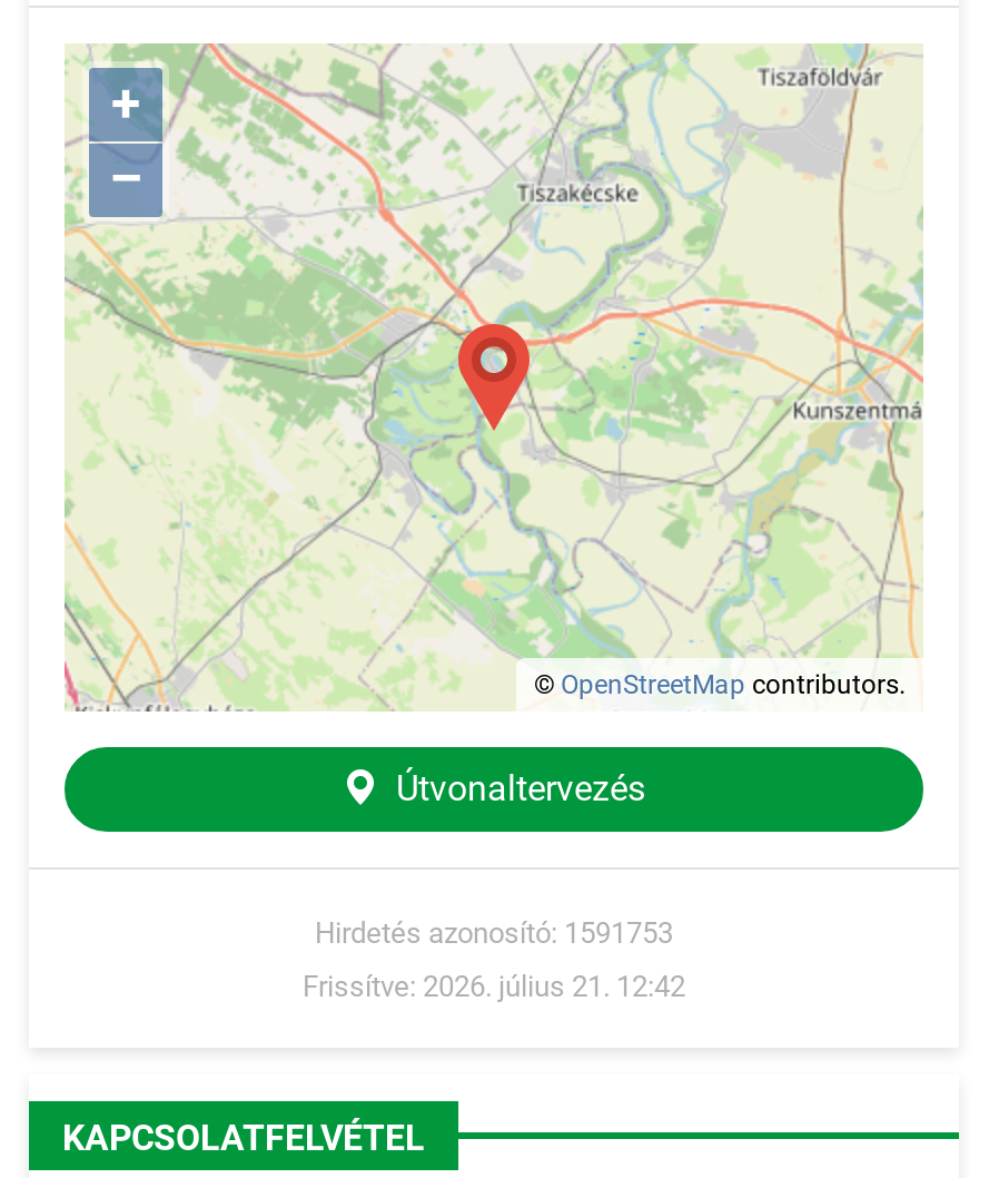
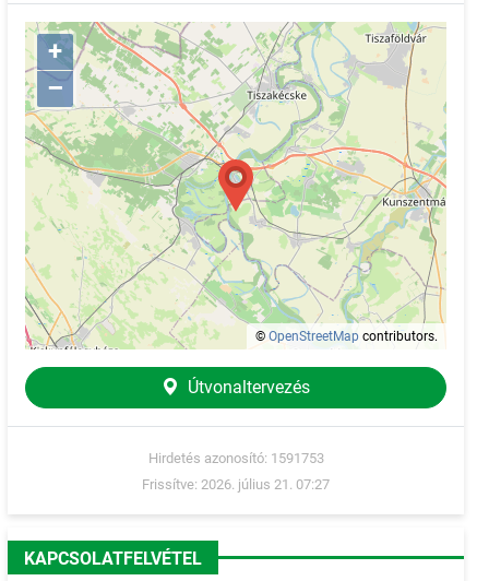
[303,970,685,1004] Frissítve: 2026. július 21. 12:42 -> [142,476,330,493] Frissítve: 2026. július 21. 07:27

